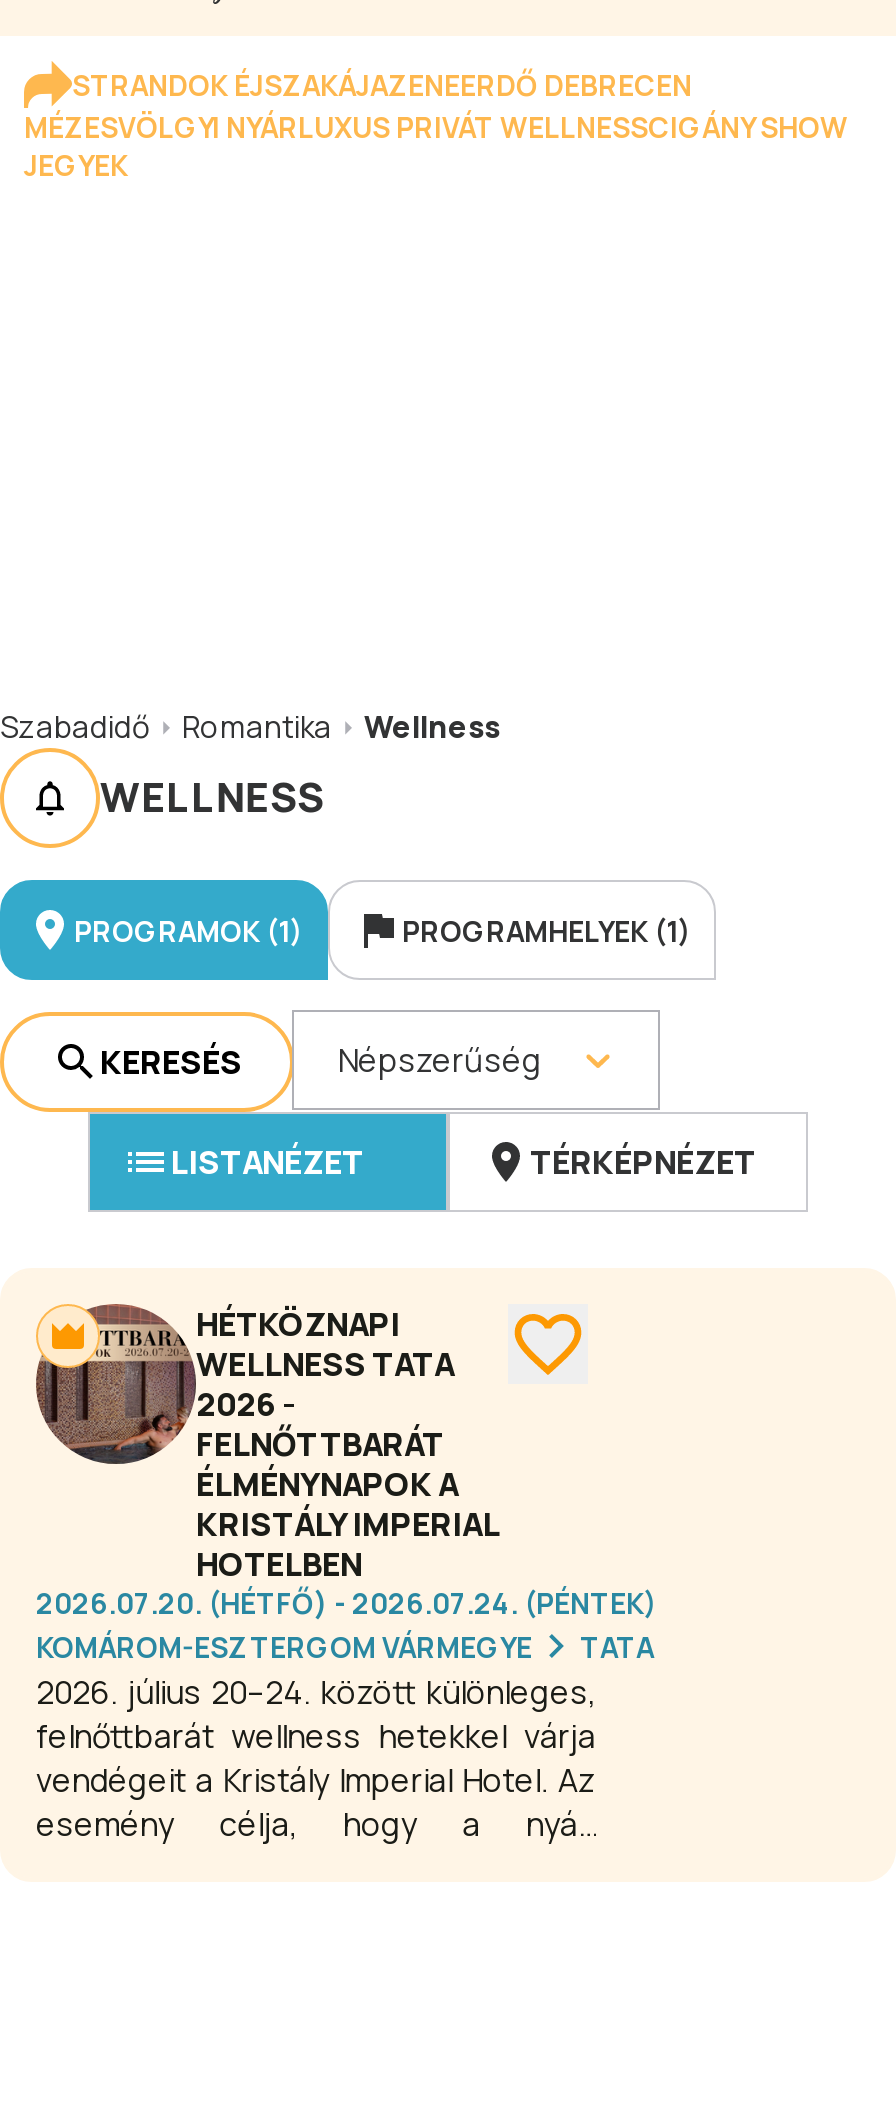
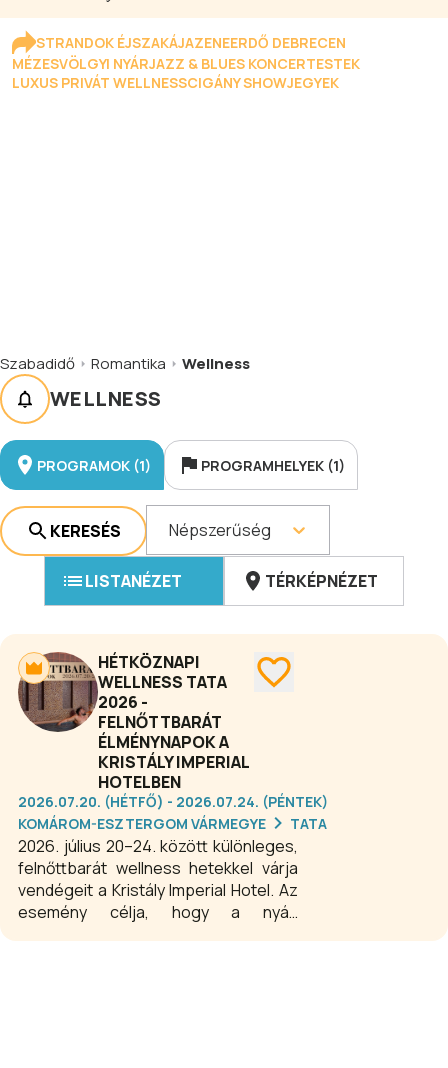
[24,108,848,184] MÉZESVÖLGYI NYÁRLUXUS PRIVÁT WELLNESSCIGÁNY SHOW | JEGYEK -> [12,54,360,92] MÉZESVÖLGYI NYÁRJAZZ & BLUES KONCERTESTEK | LUXUS PRIVÁT WELLNESSCIGÁNY SHOWJEGYEK

